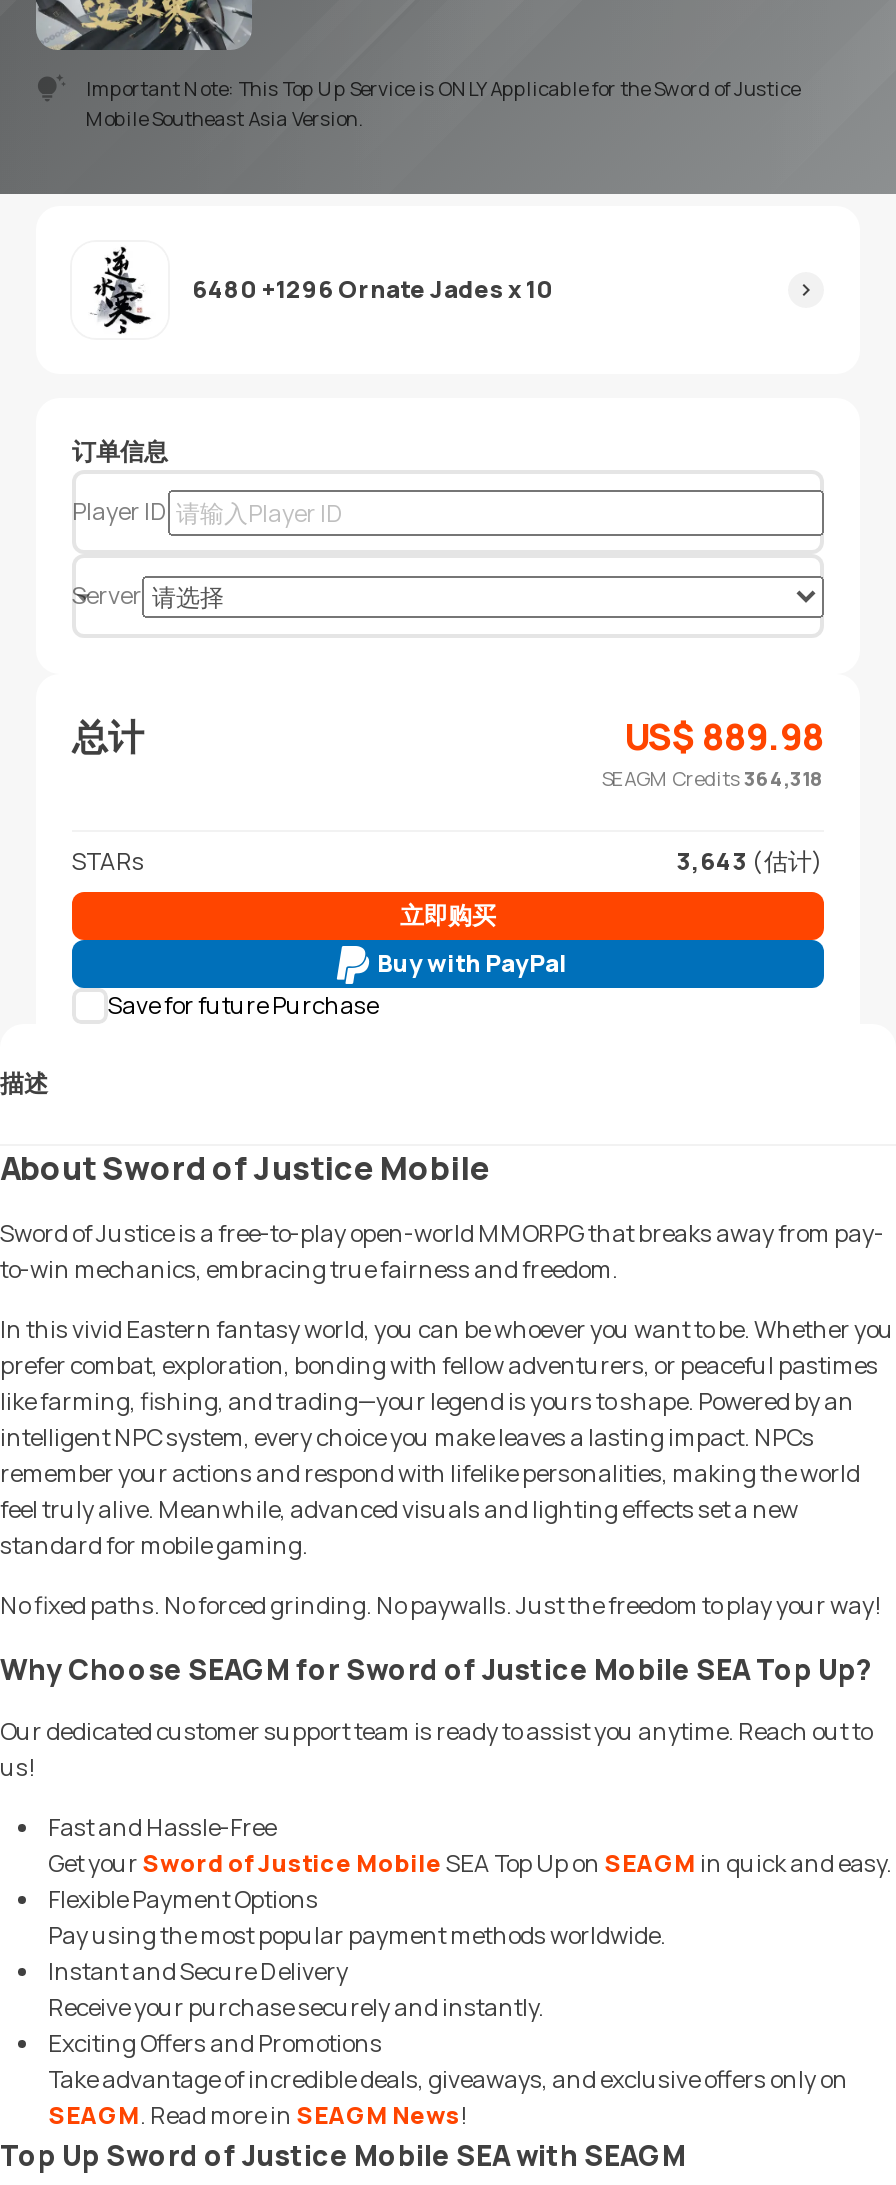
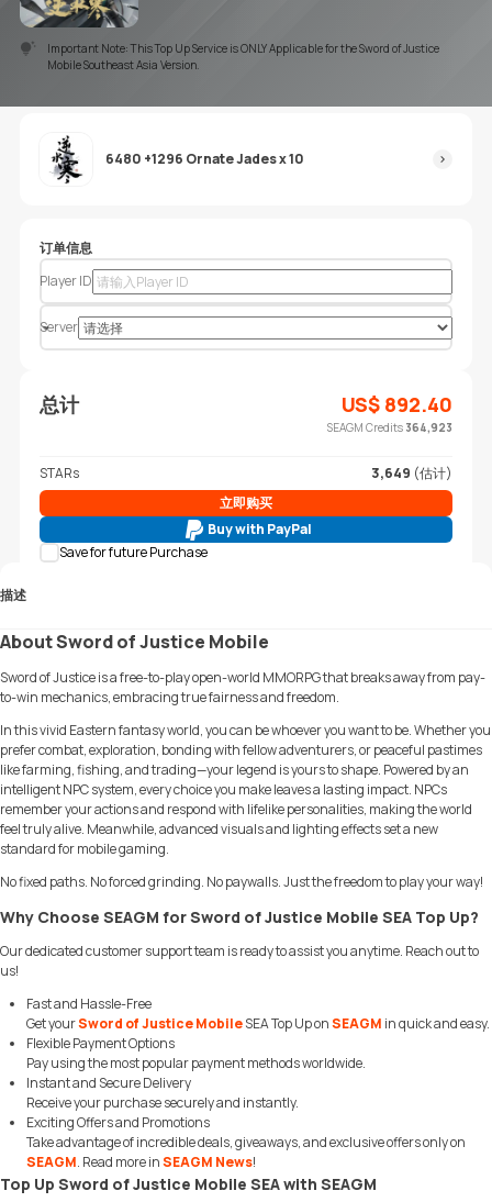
[602,712,824,792] US$889.98 | SEAGM Credits 364,318 -> [327,391,452,435] US$892.40 | SEAGM Credits 364,923
[676,844,824,878] 3,643 (估计) -> [371,464,452,482] 3,649 (估计)

